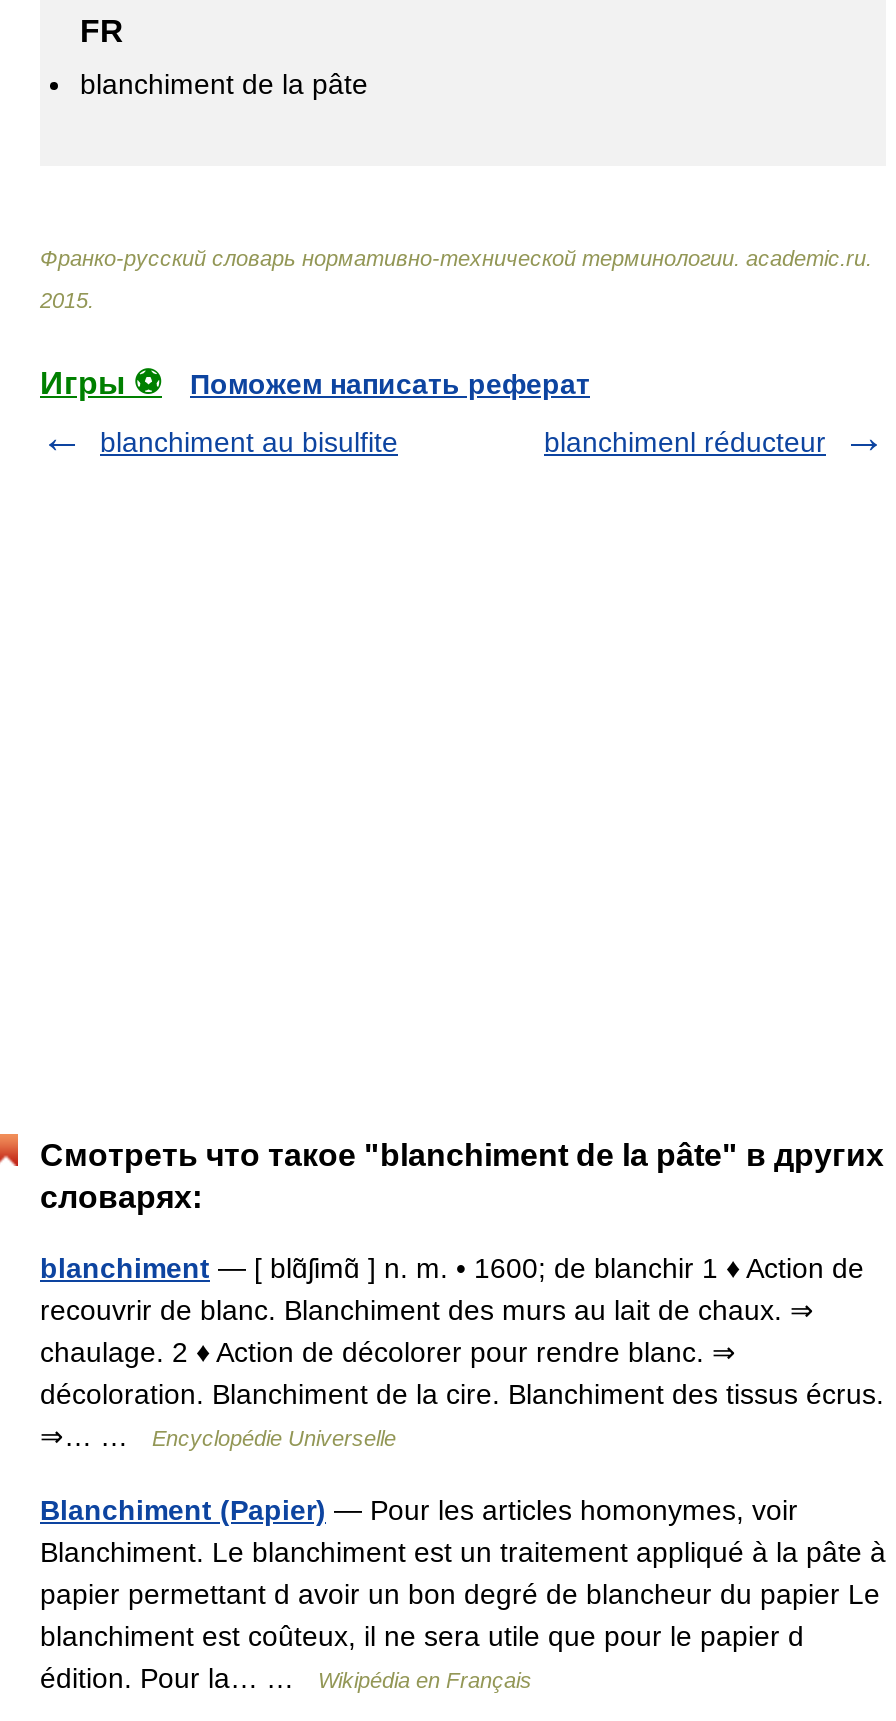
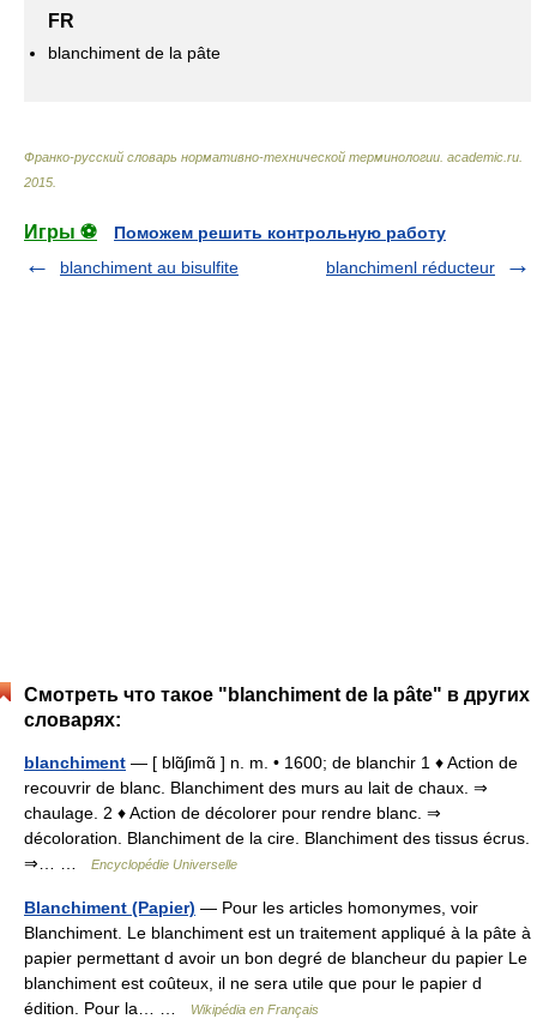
[190,368,590,400] Поможем написать реферат -> [114,223,446,242] Поможем решить контрольную работу

